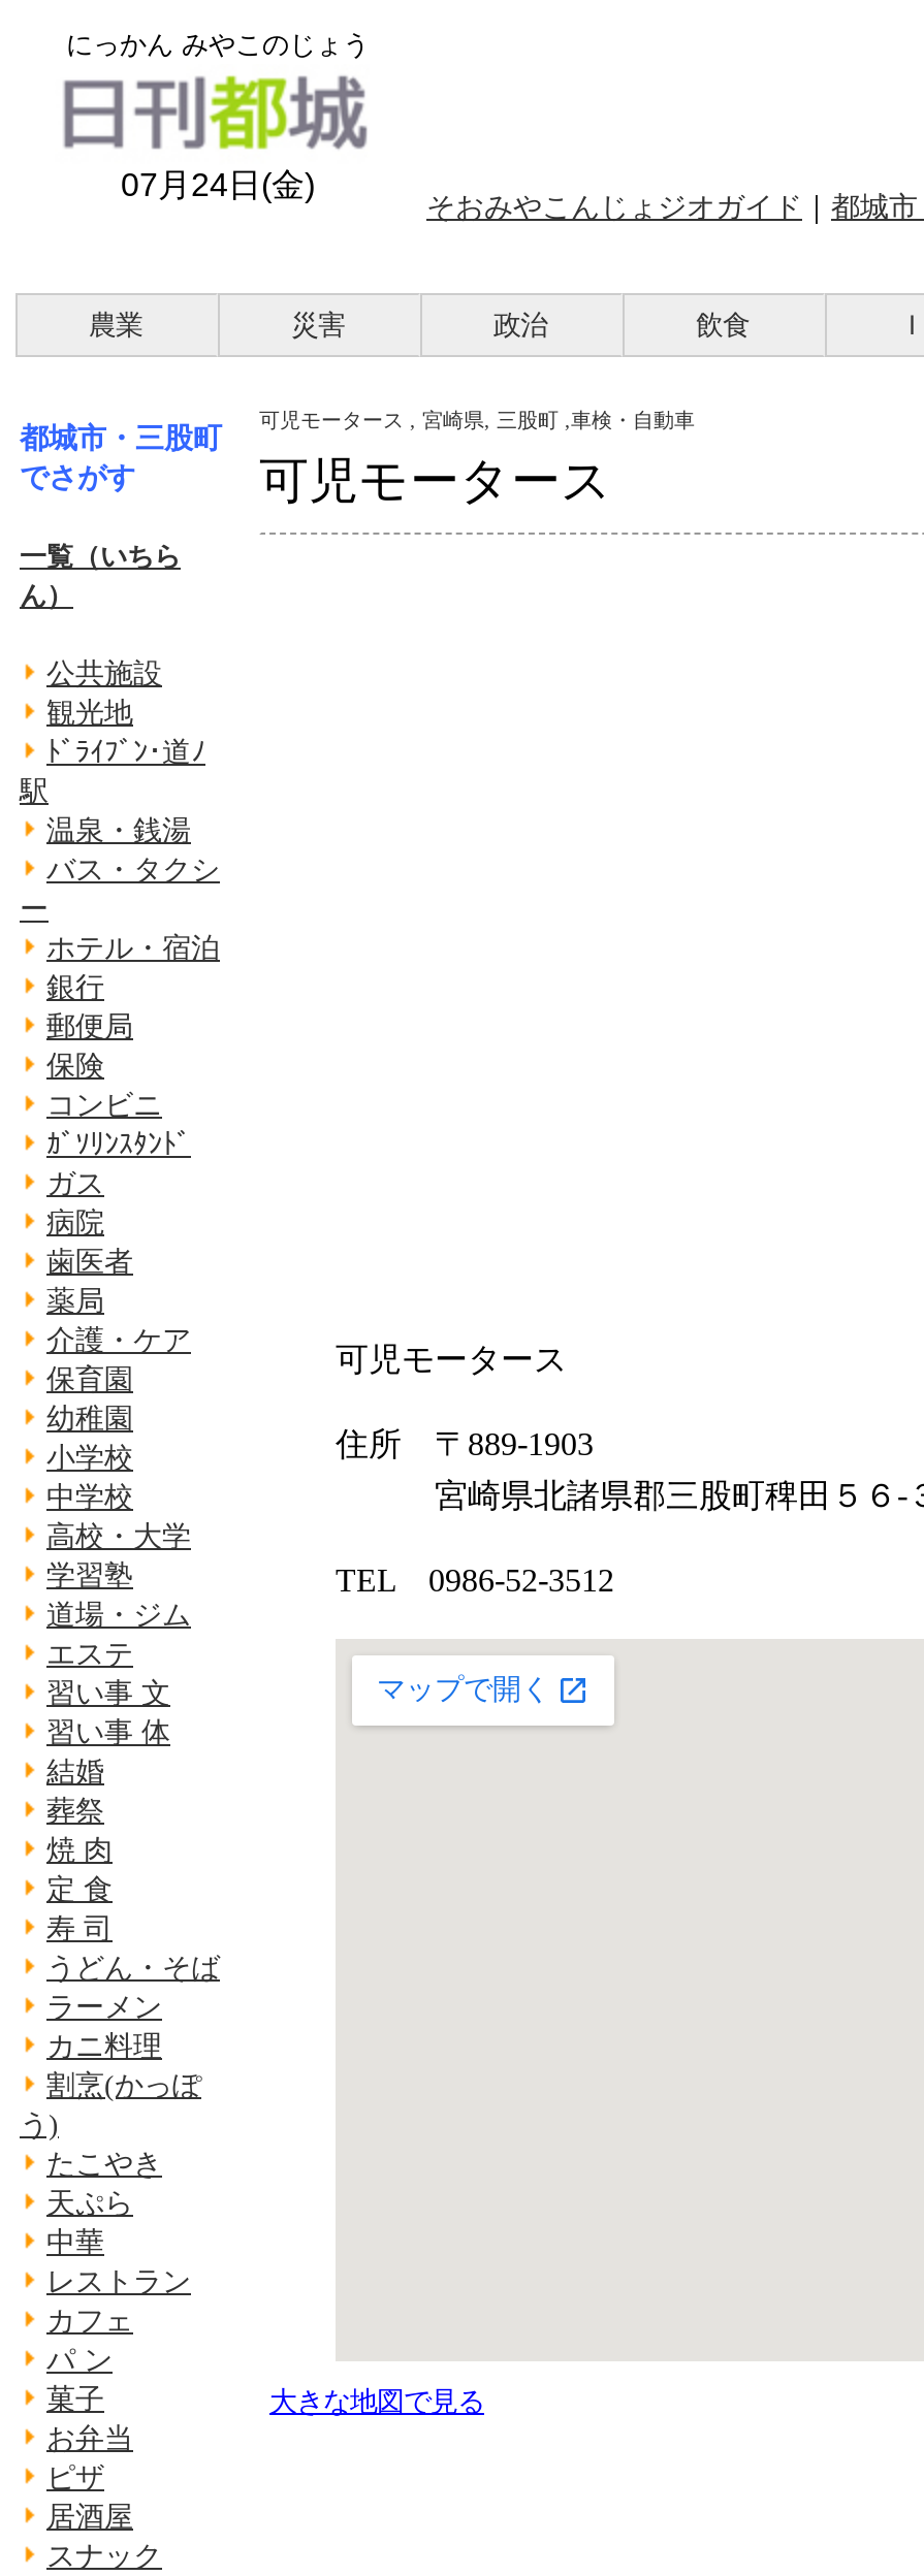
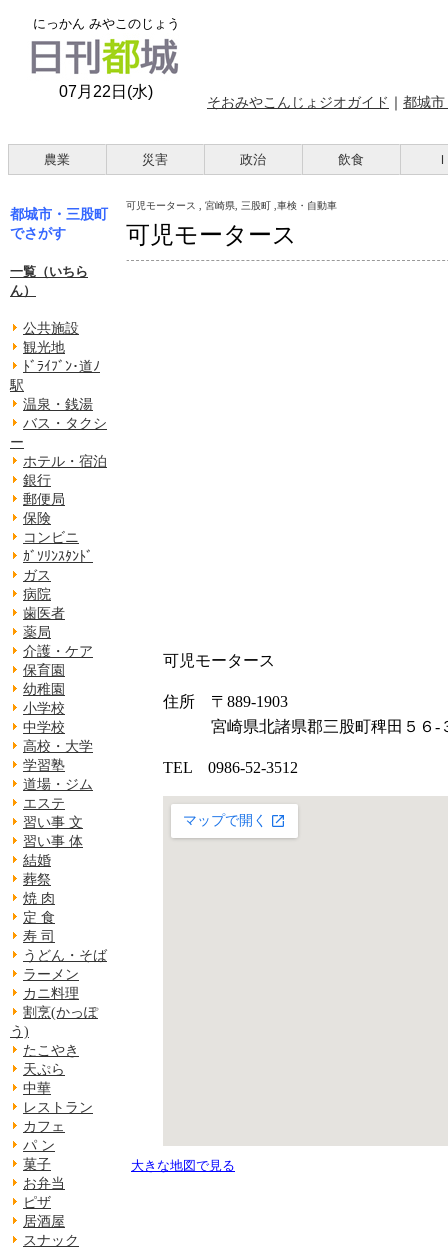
[121,167,315,202] 07月24日(金) -> [59,83,153,100] 07月22日(水)

